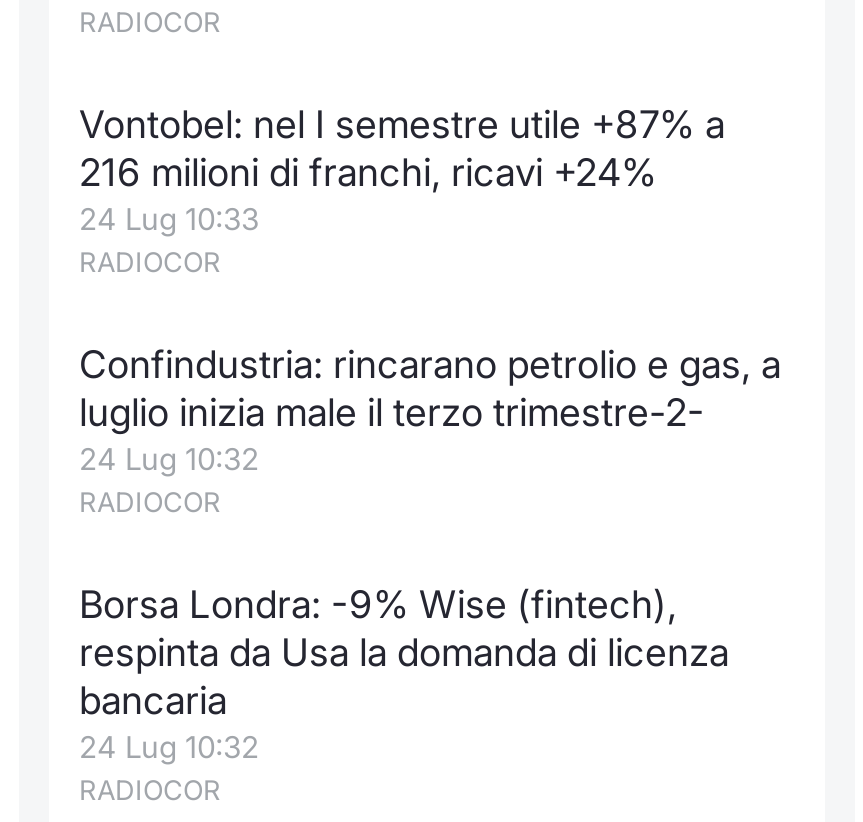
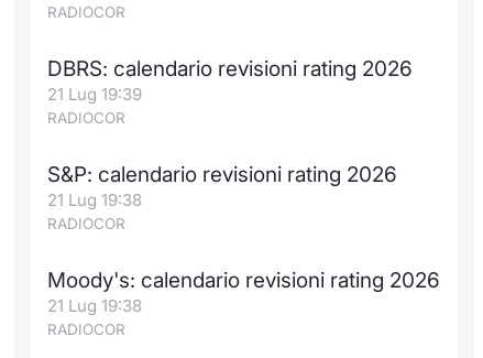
[79,102,725,238] Vontobel: nel I semestre utile +87% a | 216 milioni di franchi, ricavi +24% | 24 Lug 10:33 -> [47,56,413,105] DBRS: calendario revisioni rating 2026 | 21 Lug 19:39
[79,342,781,478] Confindustria: rincarano petrolio e gas, a | luglio inizia male il terzo trimestre-2- | 24 Lug 10:32 -> [47,162,397,210] S&P: calendario revisioni rating 2026 | 21 Lug 19:38
[79,582,729,766] Borsa Londra: -9% Wise (fintech), | respinta da Usa la domanda di licenza | bancaria | 24 Lug 10:32 -> [47,268,440,316] Moody's: calendario revisioni rating 2026 | 21 Lug 19:38

